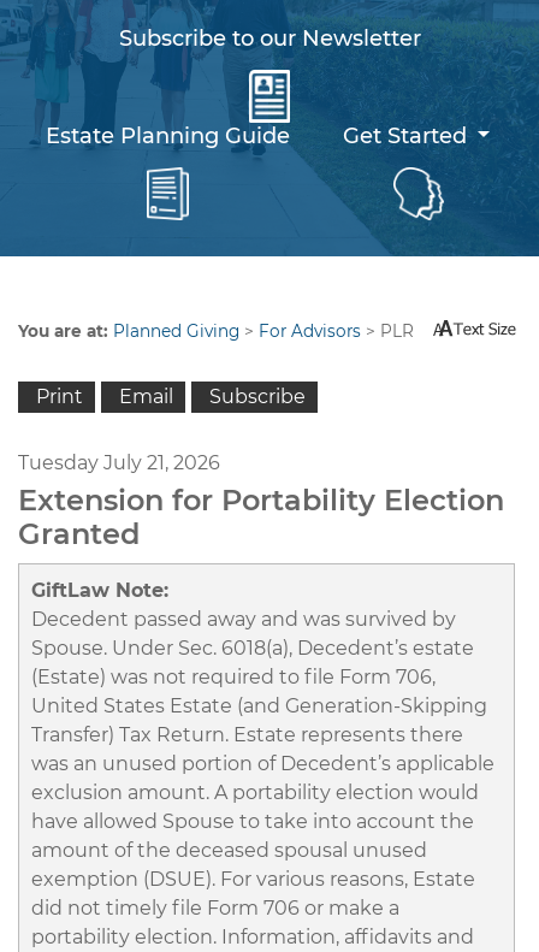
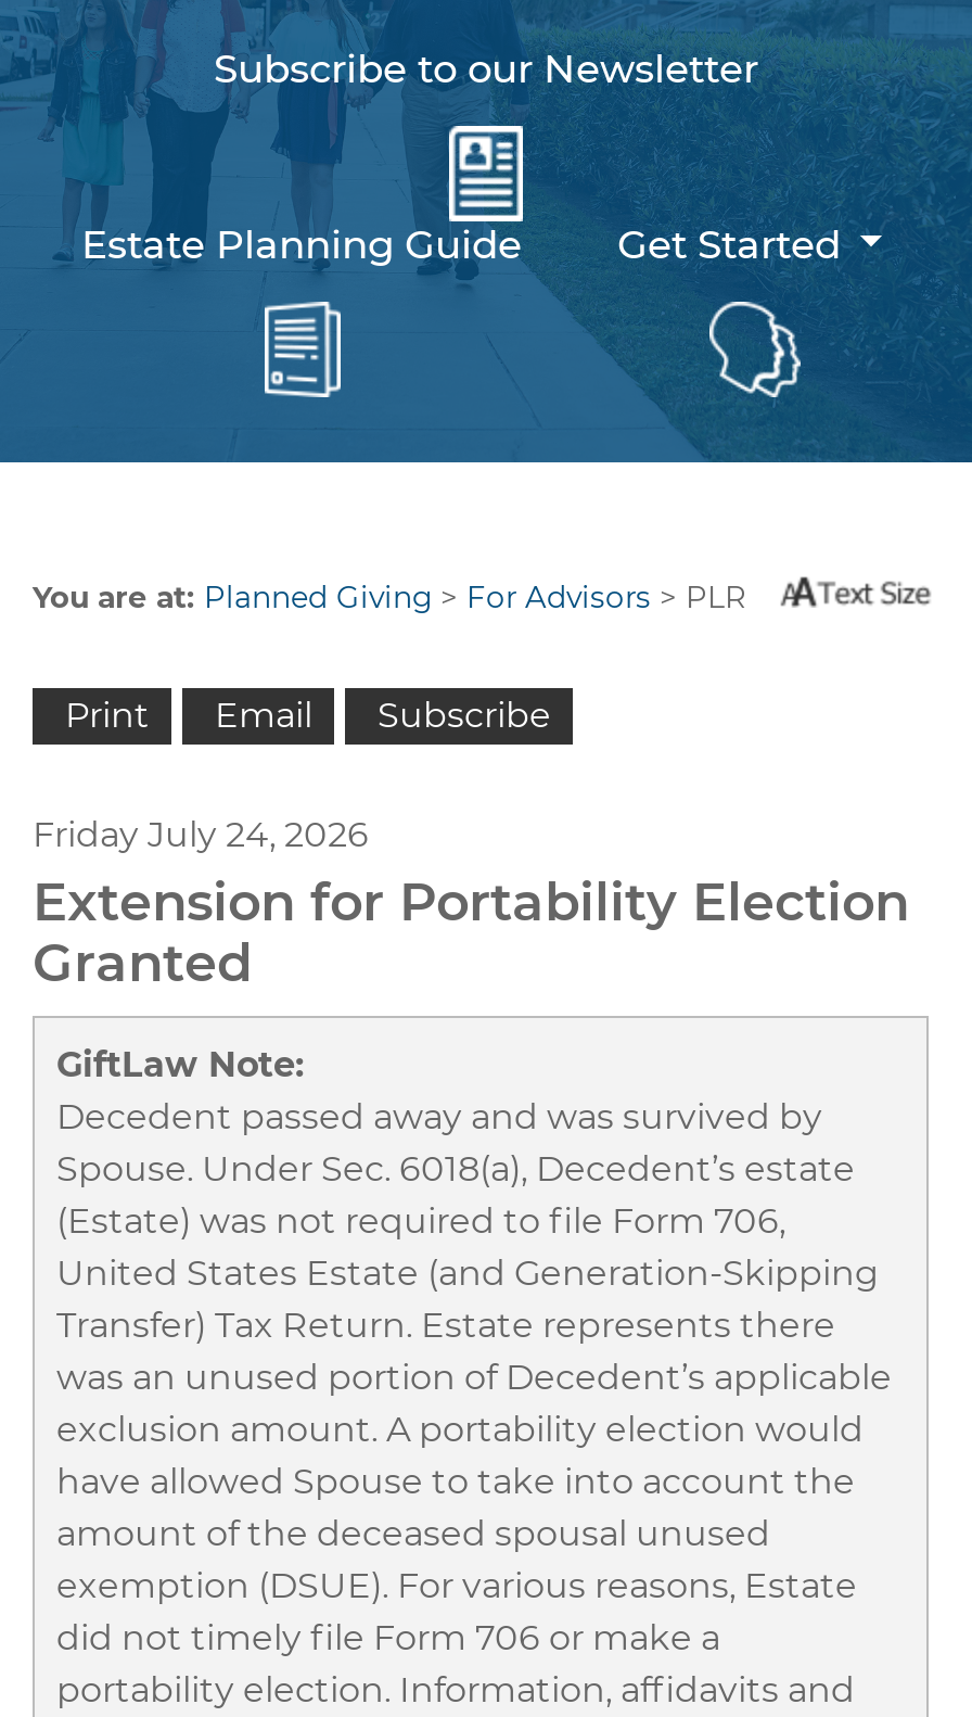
[18,451,220,474] Tuesday July 21, 2026 -> [33,814,369,855] Friday July 24, 2026

